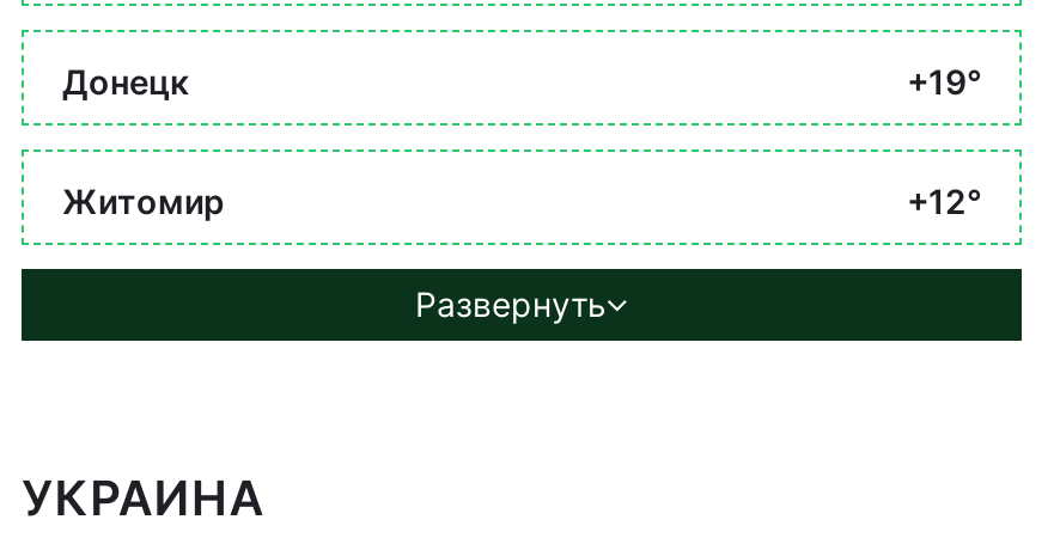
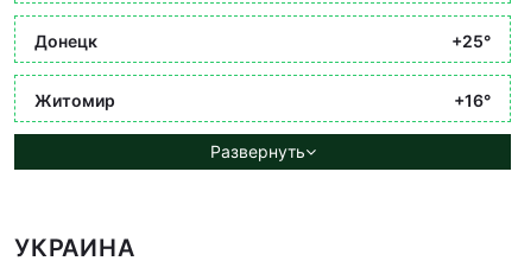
[907,60,981,100] +19° -> [451,30,491,50] +25°
[907,179,981,220] +12° -> [454,90,491,110] +16°

